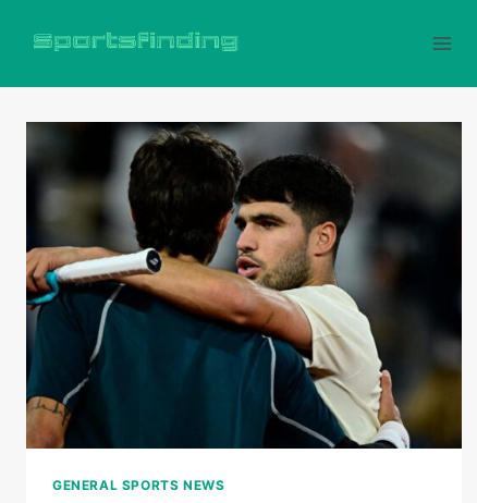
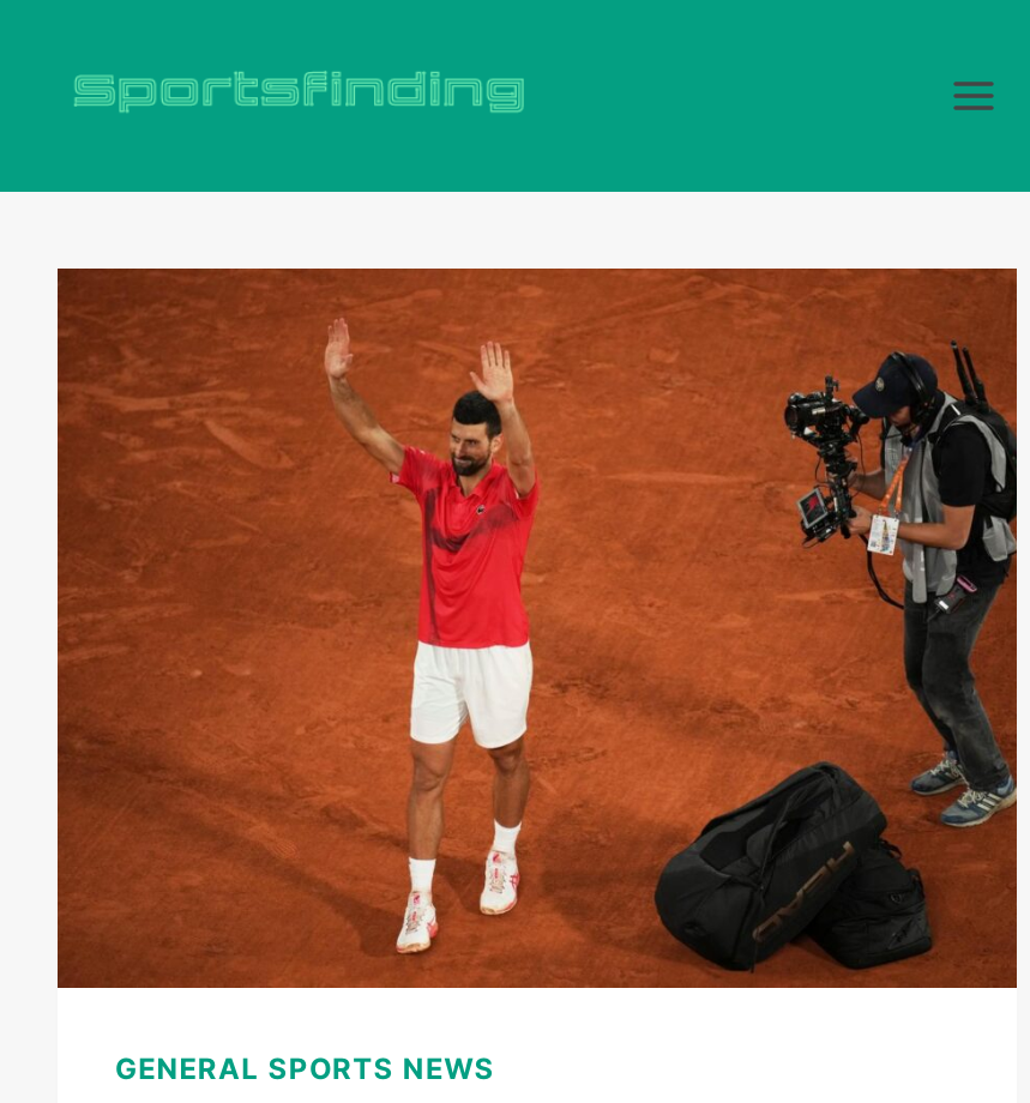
[25,121,463,450] [image] -> [55,266,1019,990] [image]

